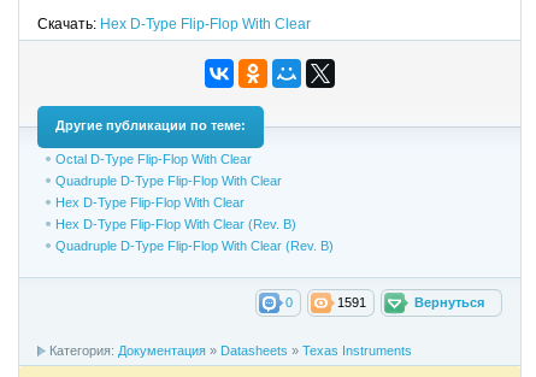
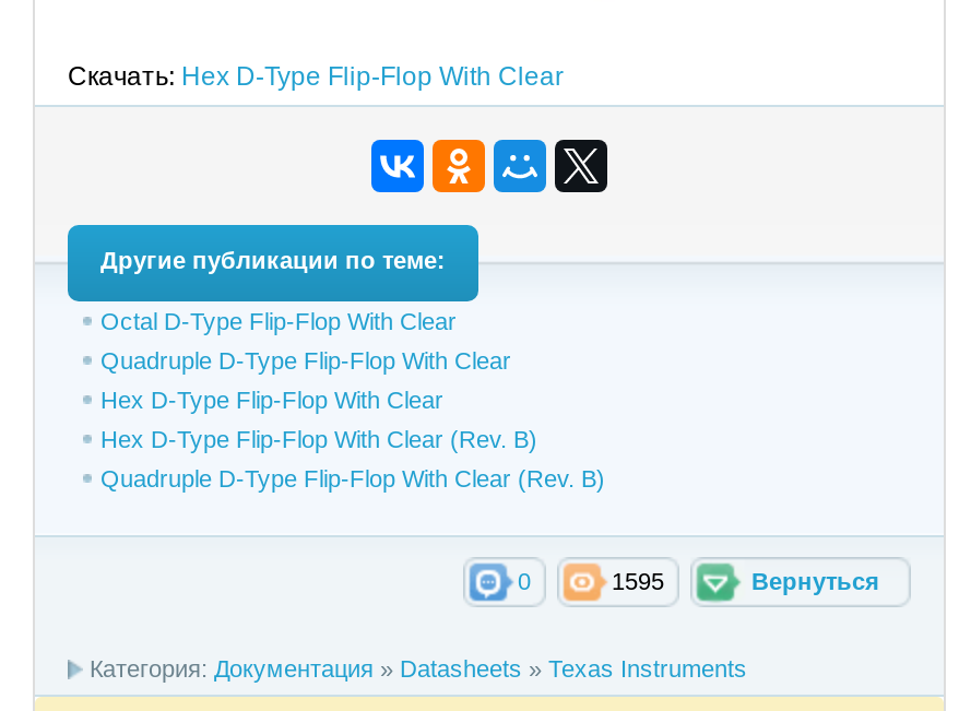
[337,295,366,310] 1591 -> [612,568,664,595] 1595

